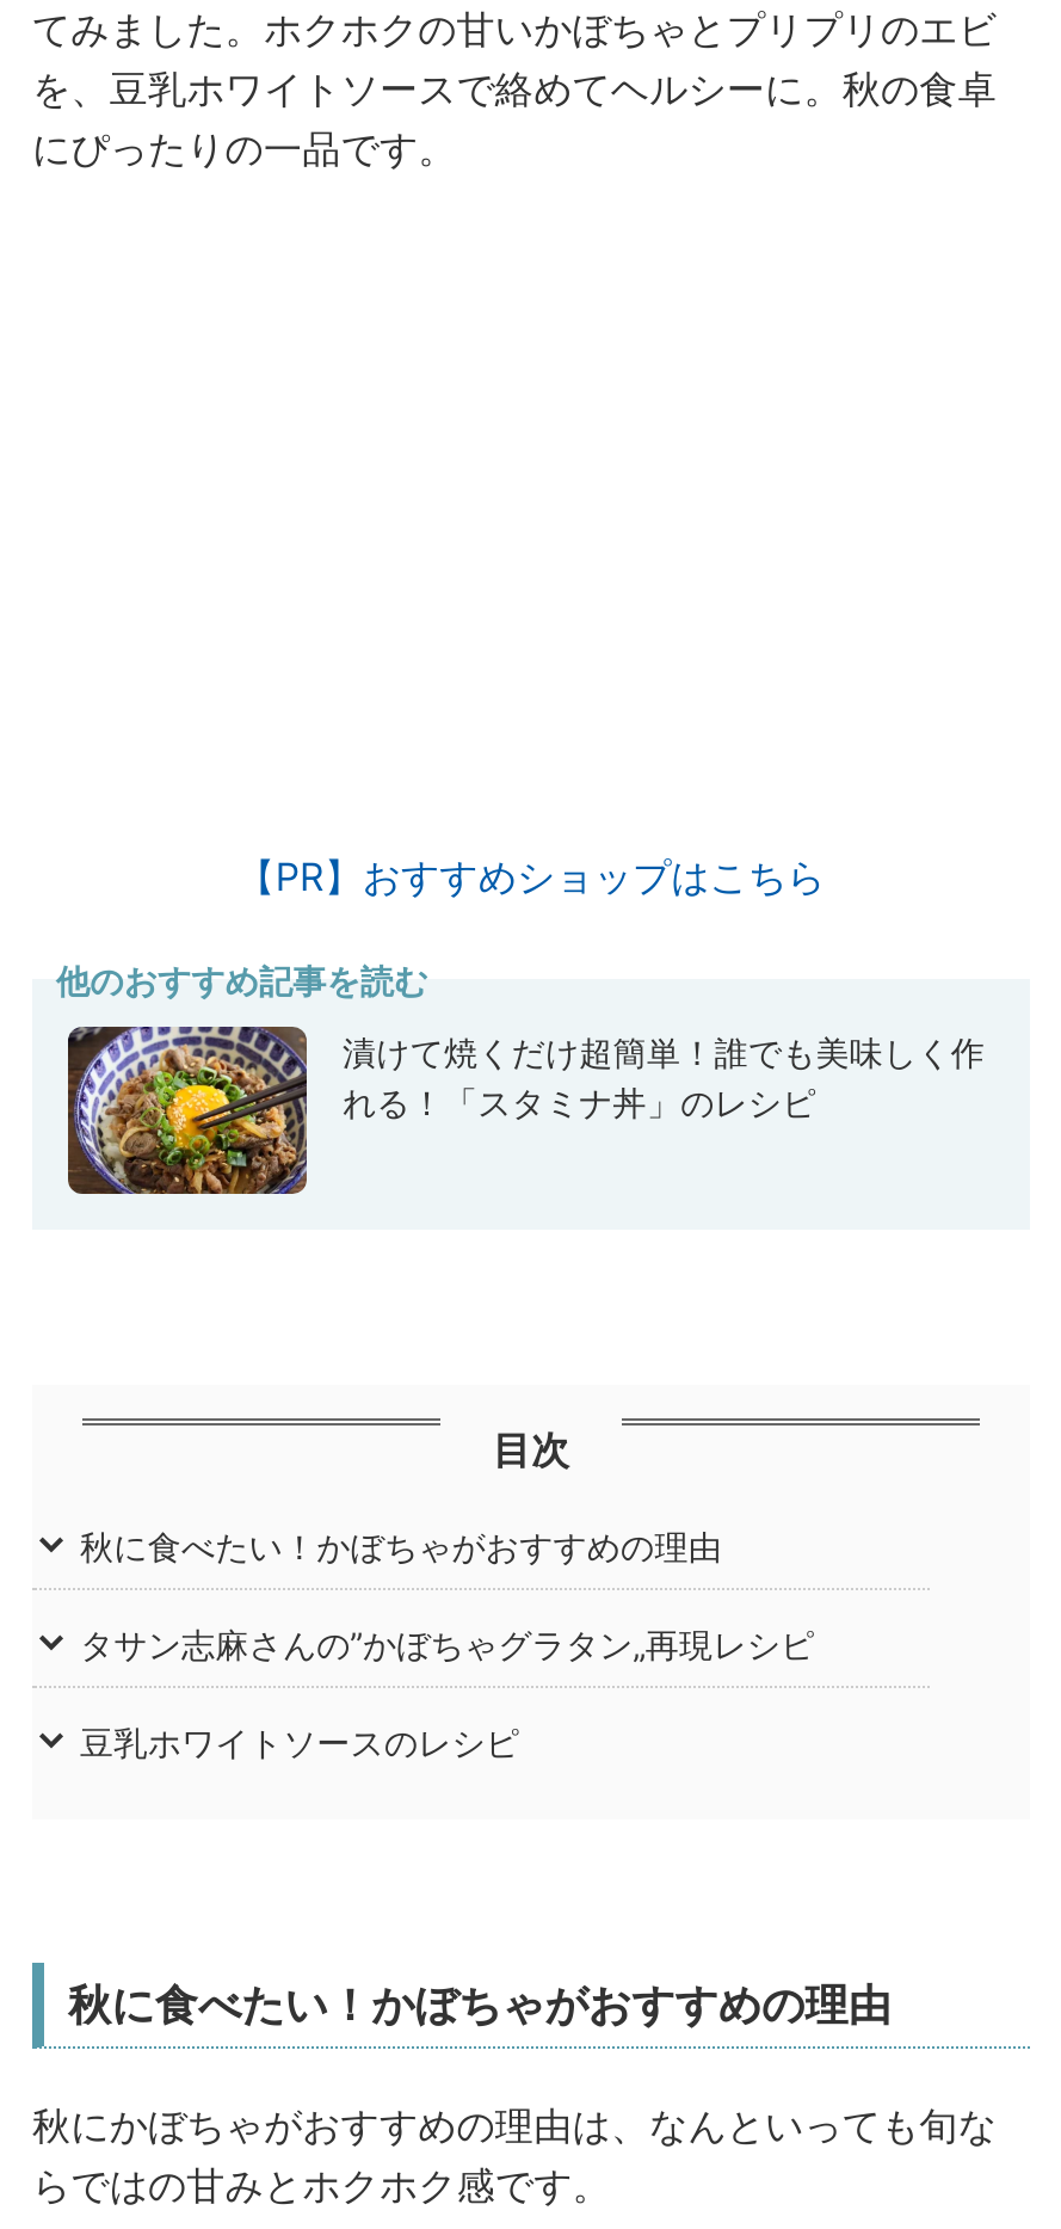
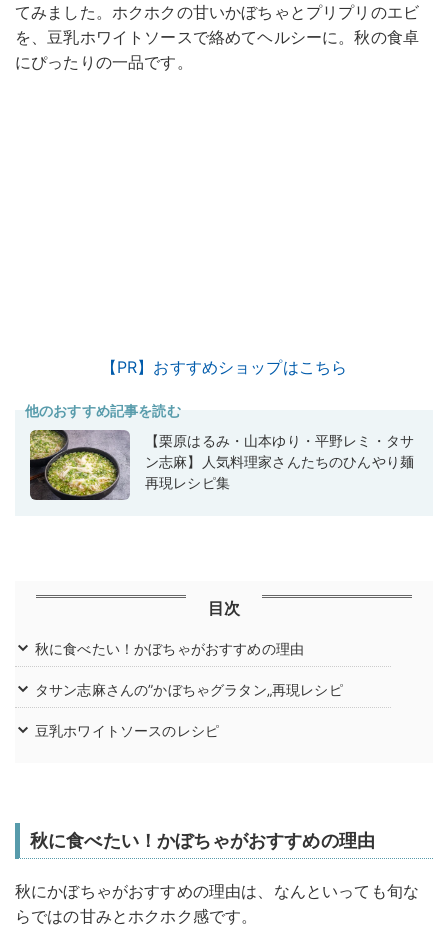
[66,1024,985,1196] [image] | 漬けて焼くだけ超簡単！誰でも美味しく作 | れる！「スタミナ丼」のレシピ -> [29,429,414,501] [image] | 【栗原はるみ・山本ゆり・平野レミ・タサ | ン志麻】人気料理家さんたちのひんやり麺 | 再現レシピ集

